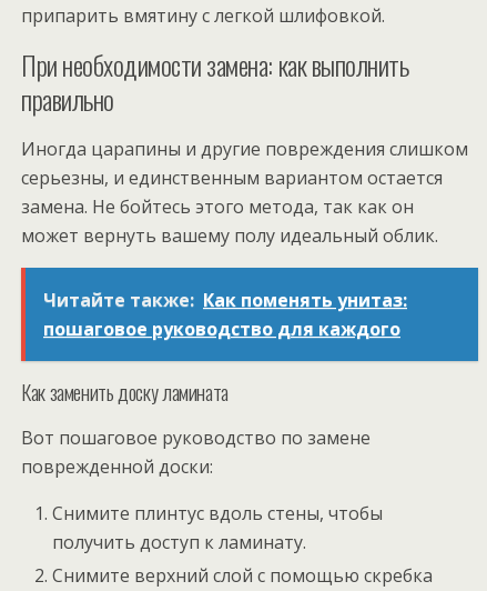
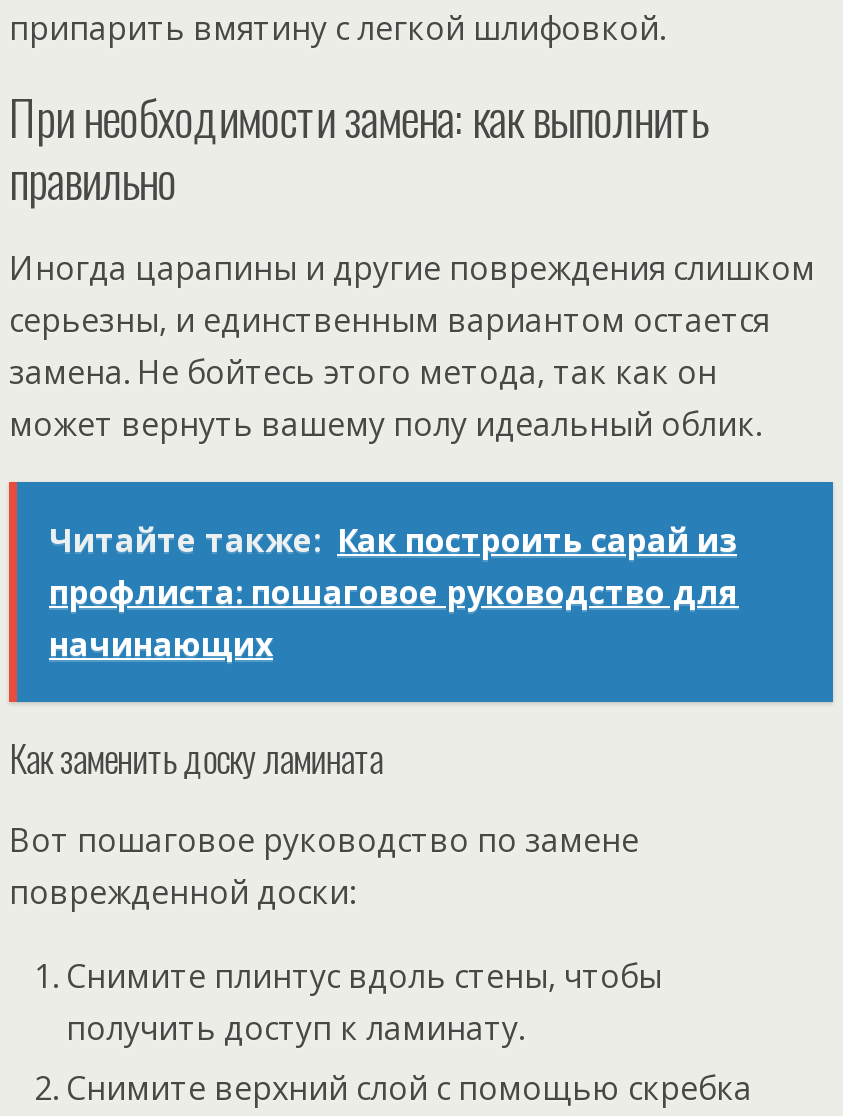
[43,288,407,341] Читайте также: Как поменять унитаз: | пошаговое руководство для каждого -> [49,518,739,666] Читайте также: Как построить сарай из | профлиста: пошаговое руководство для | начинающих

